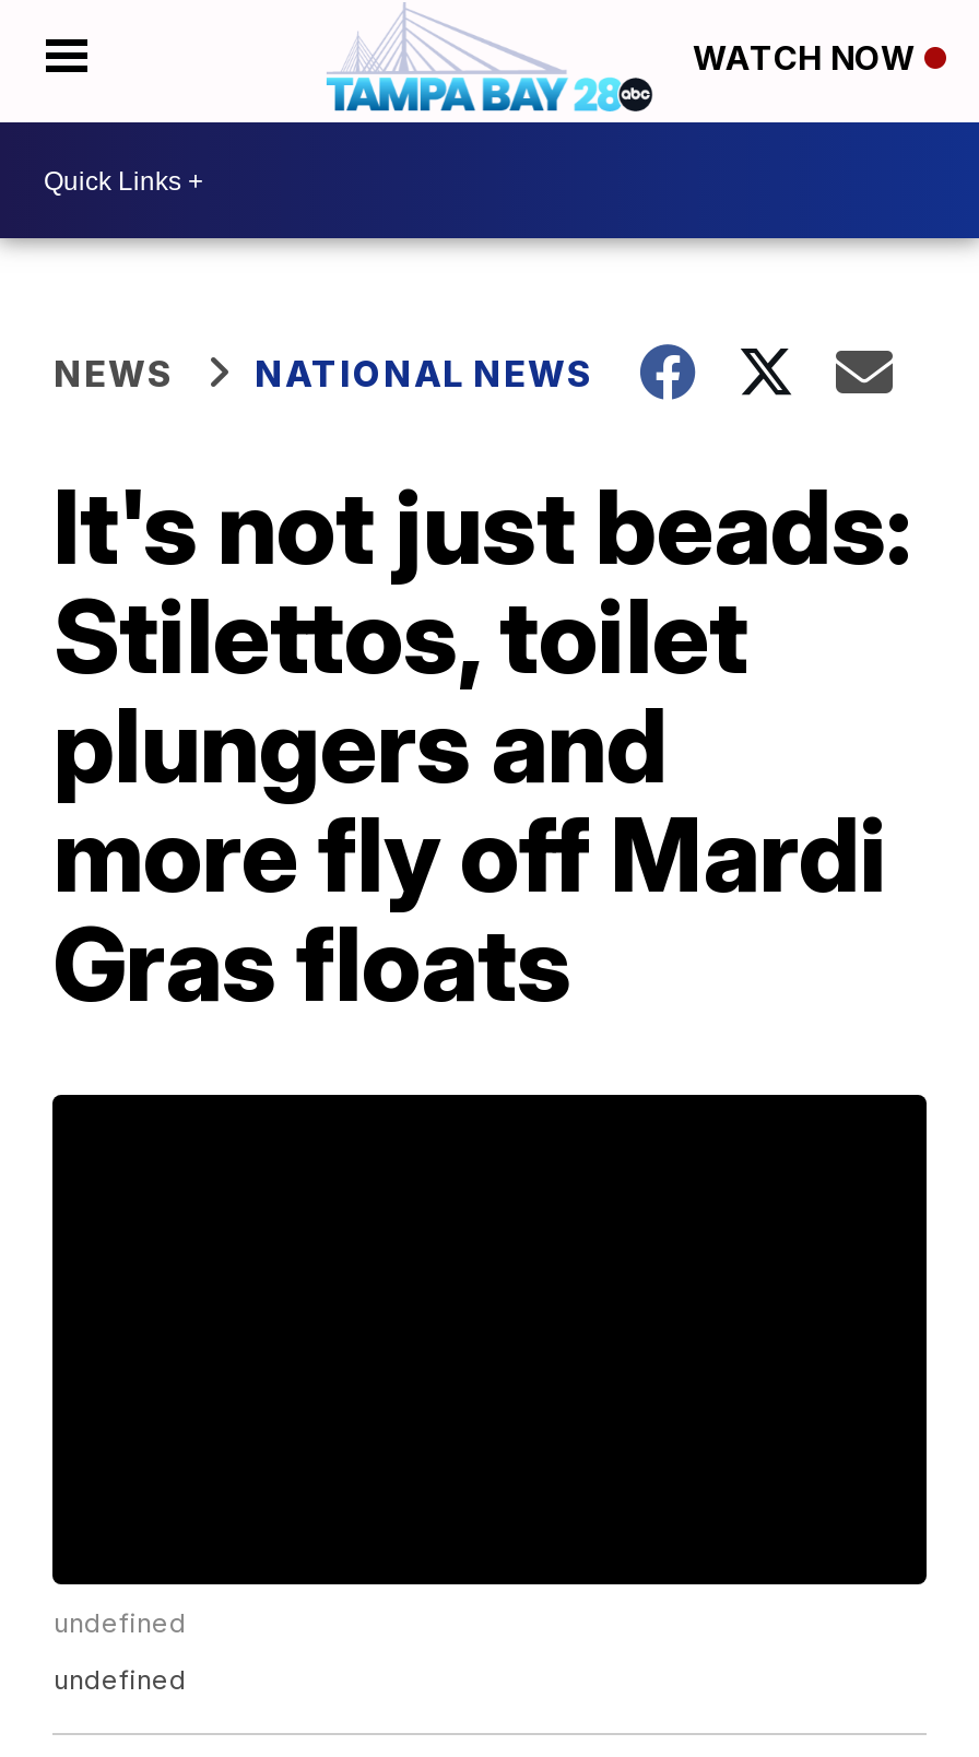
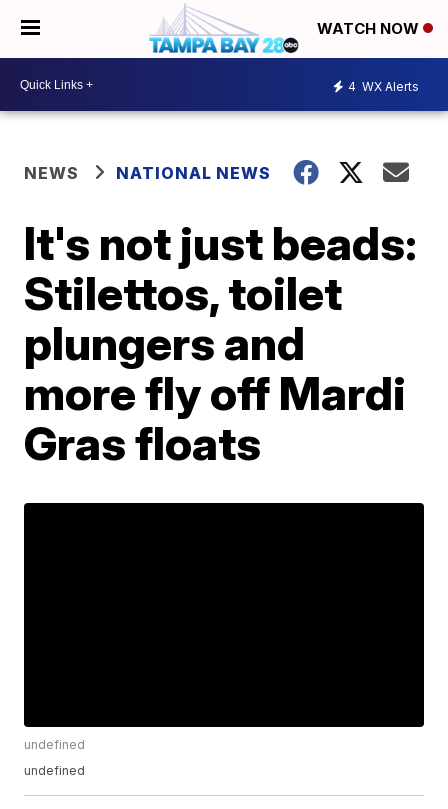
none -> [348,78,419,93] 4 WX Alerts

